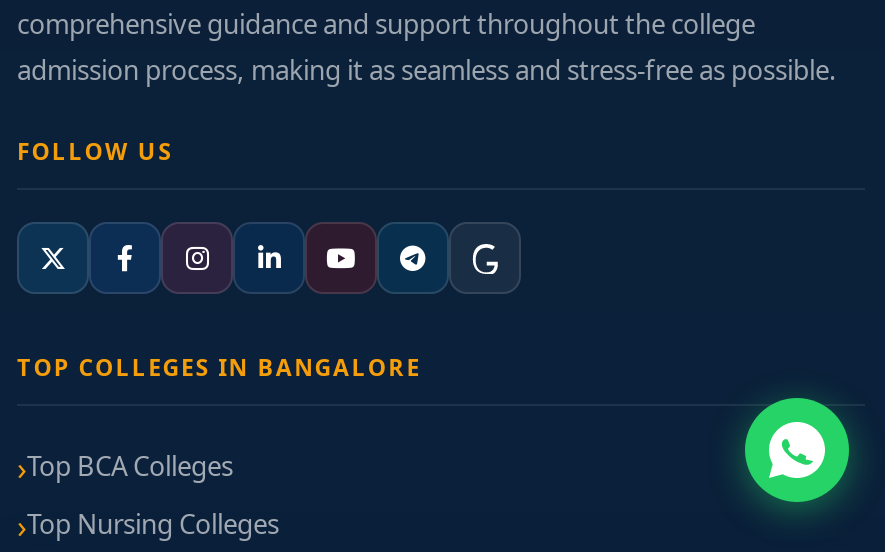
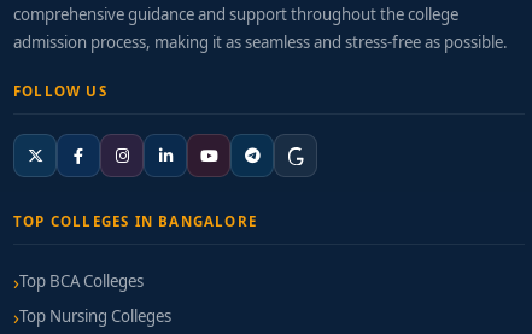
[739,394,855,514] [image] -> none

